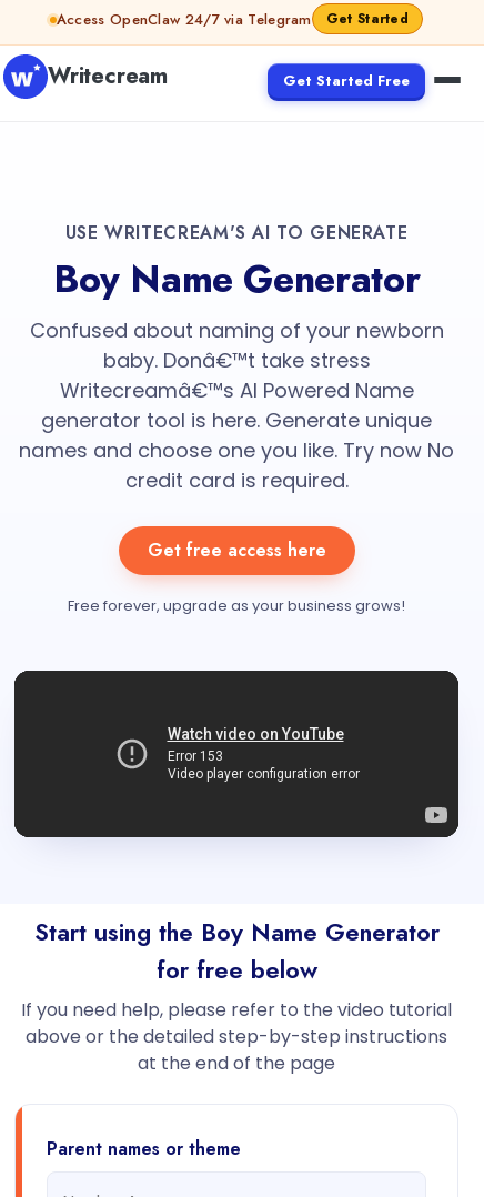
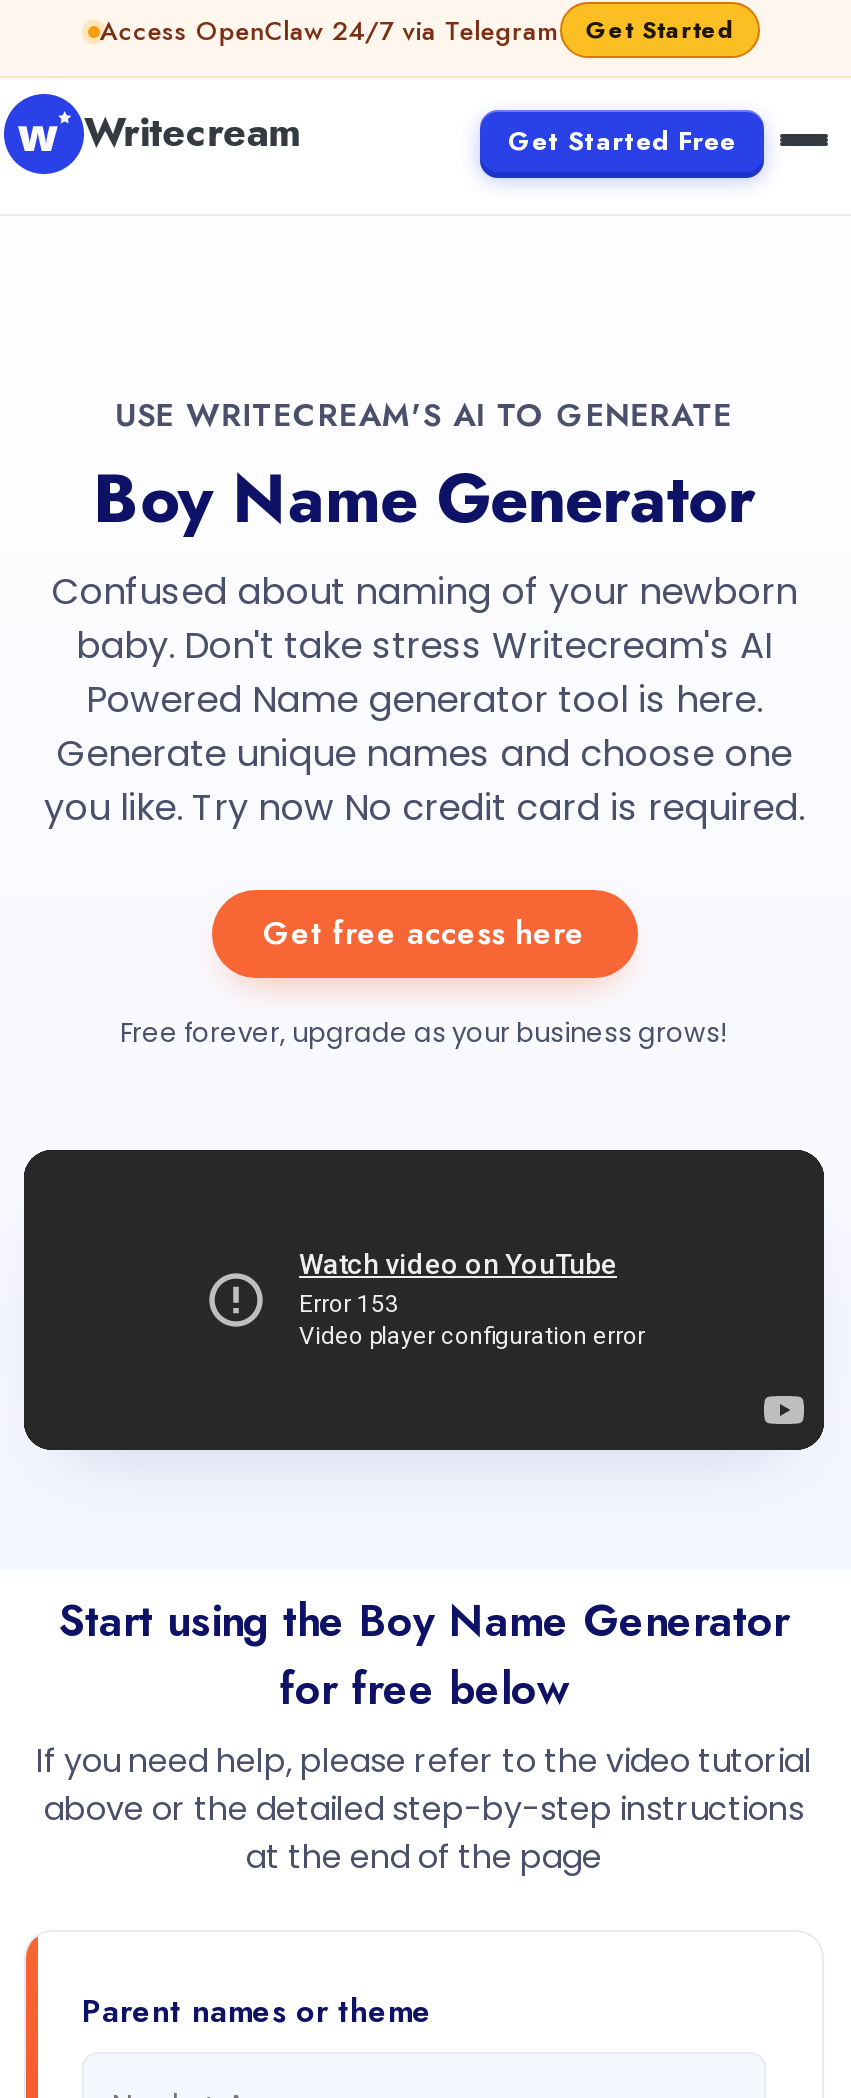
[19,346,454,494] baby. Donâ€™t take stress | Writecreamâ€™s AI Powered Name | generator tool is here. Generate unique | names and choose one you like. Try now No | credit card is required. -> [44,620,804,832] baby. Don't take stress Writecream's AI | Powered Name generator tool is here. | Generate unique names and choose one | you like. Try now No credit card is required.

